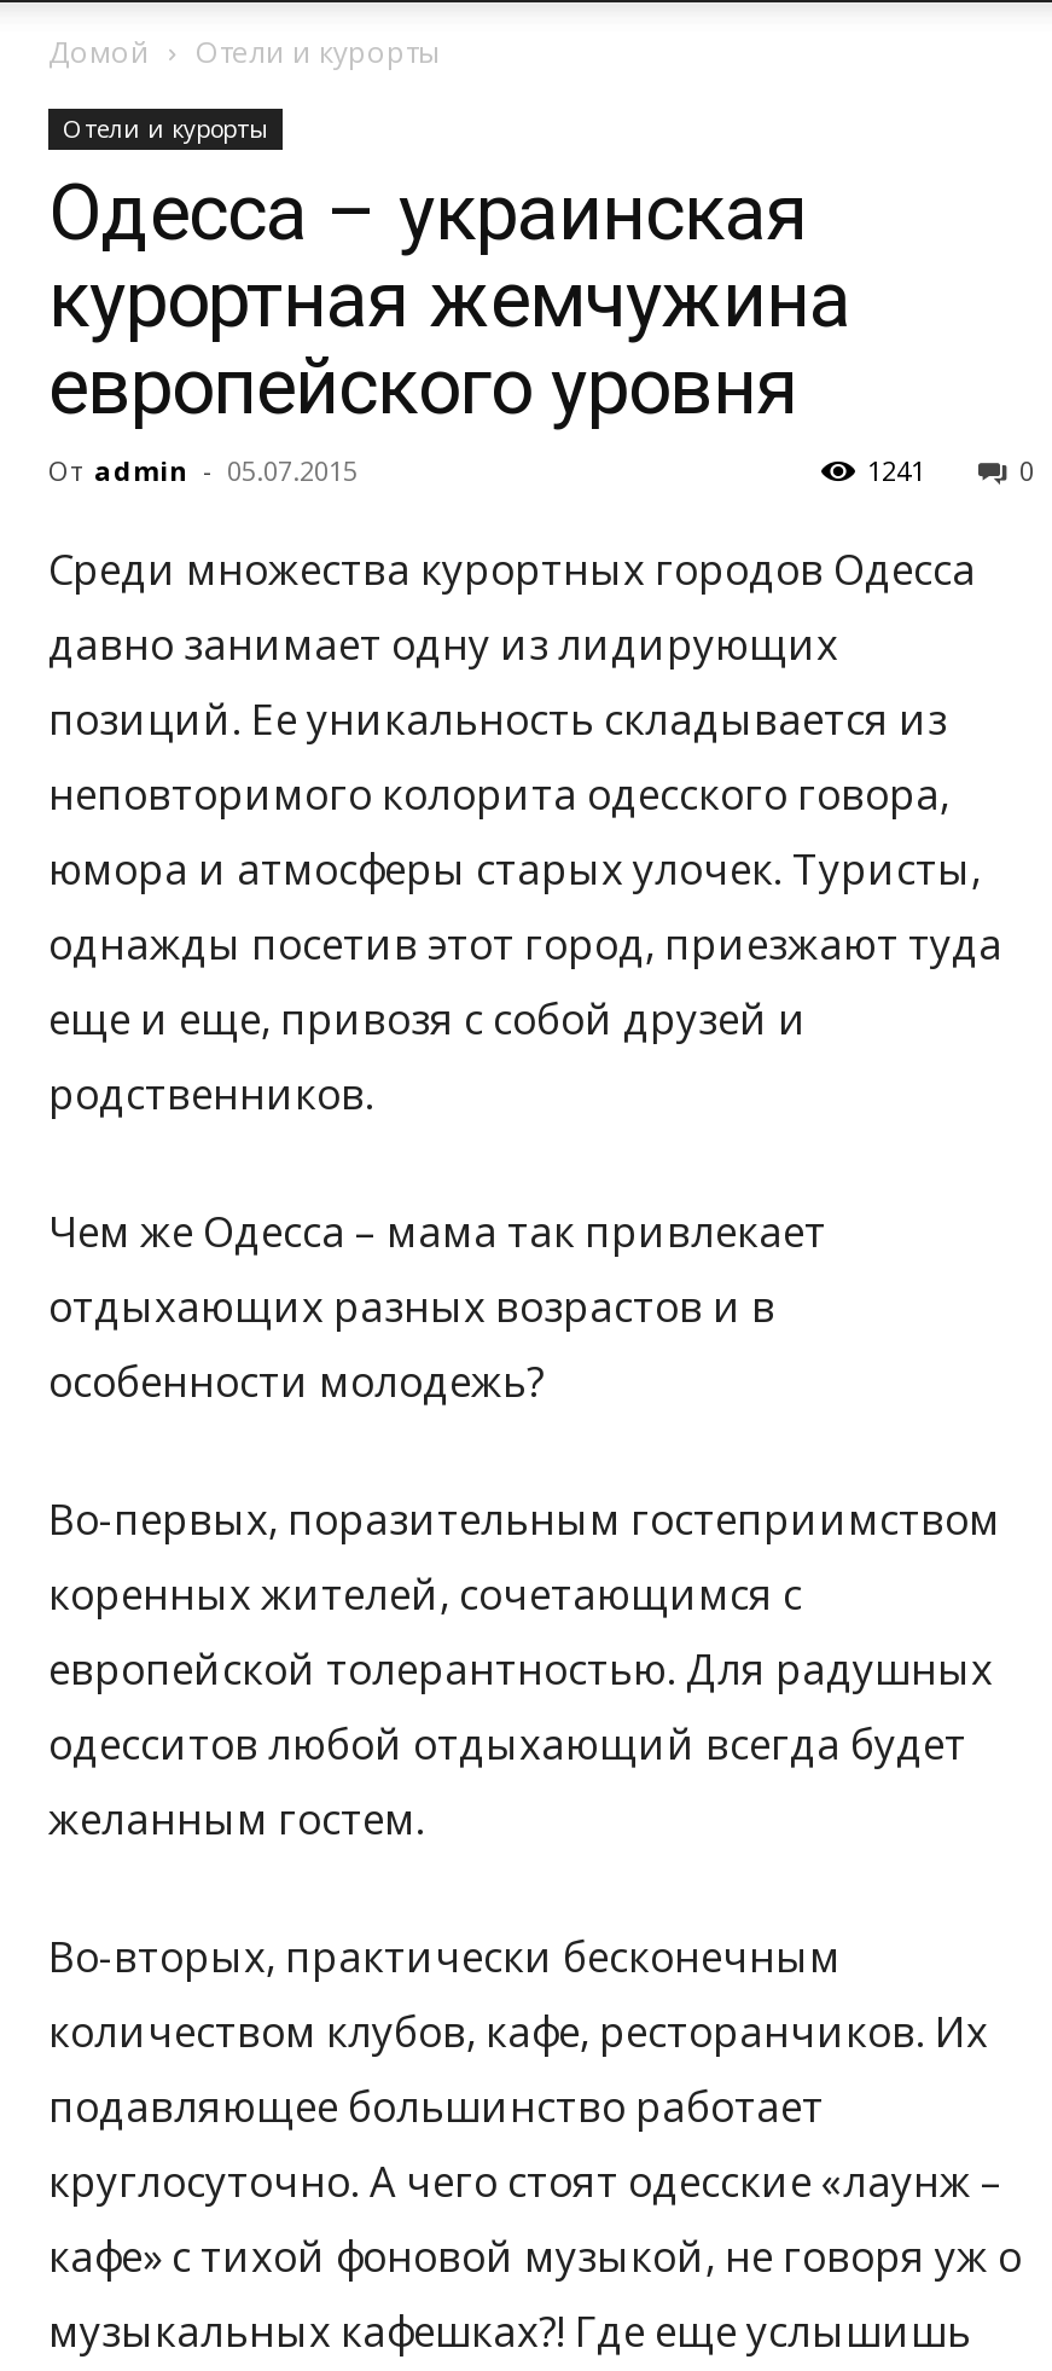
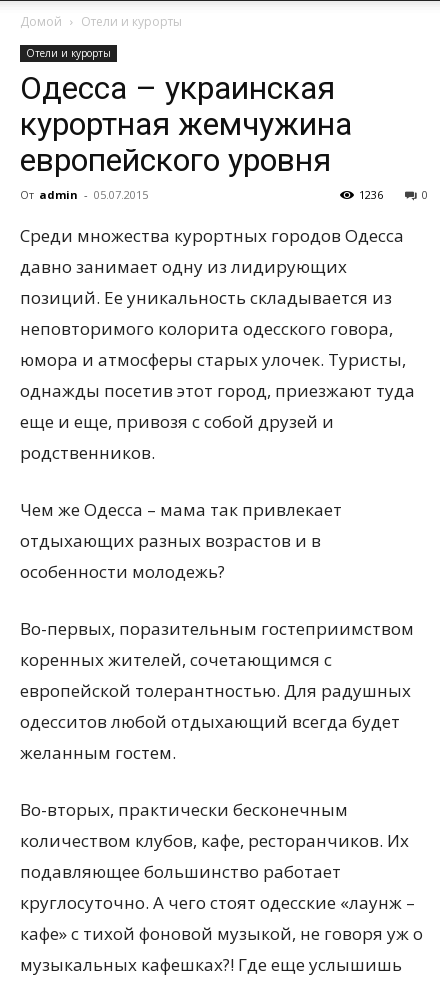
[867,452,925,488] 1241 -> [359,187,383,202] 1236

